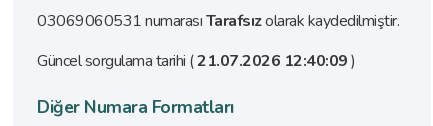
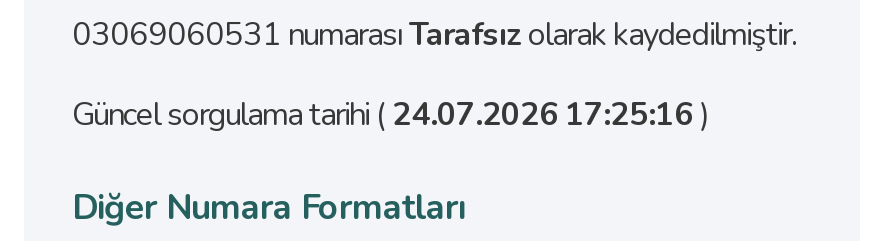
[37,50,355,72] Güncel sorgulama tarihi (21.07.2026 12:40:09) -> [72,93,709,137] Güncel sorgulama tarihi (24.07.2026 17:25:16)

